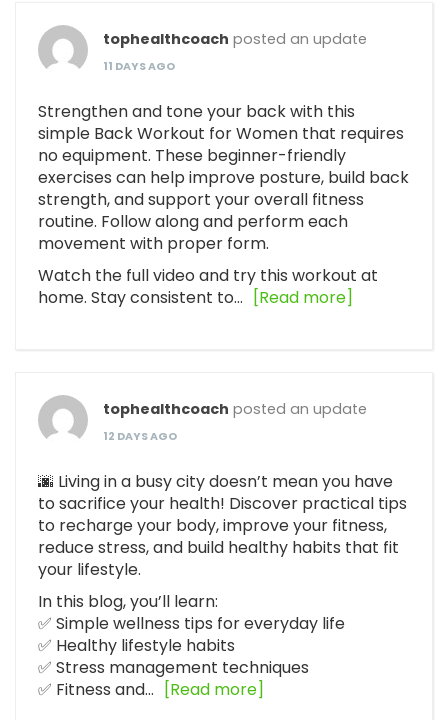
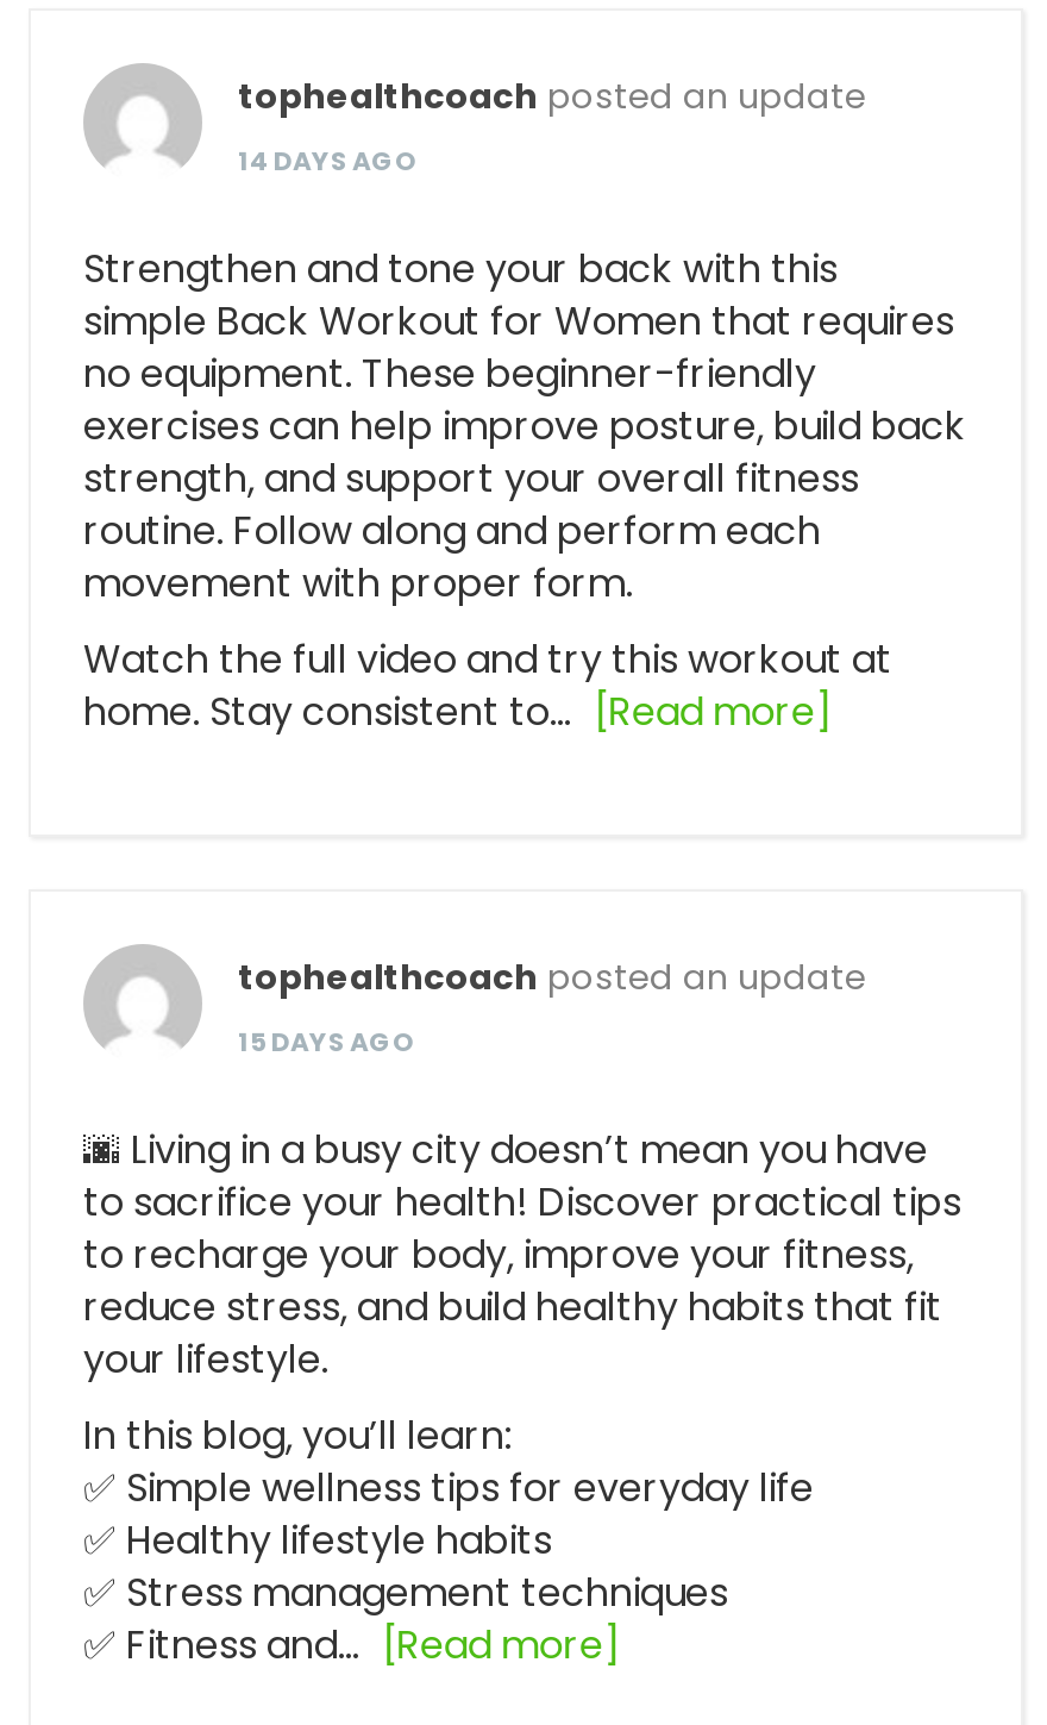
[103,59,175,74] 11 DAYS AGO -> [238,144,416,180] 14 DAYS AGO
[103,429,177,444] 12 DAYS AGO -> [238,1025,414,1061] 15 DAYS AGO

